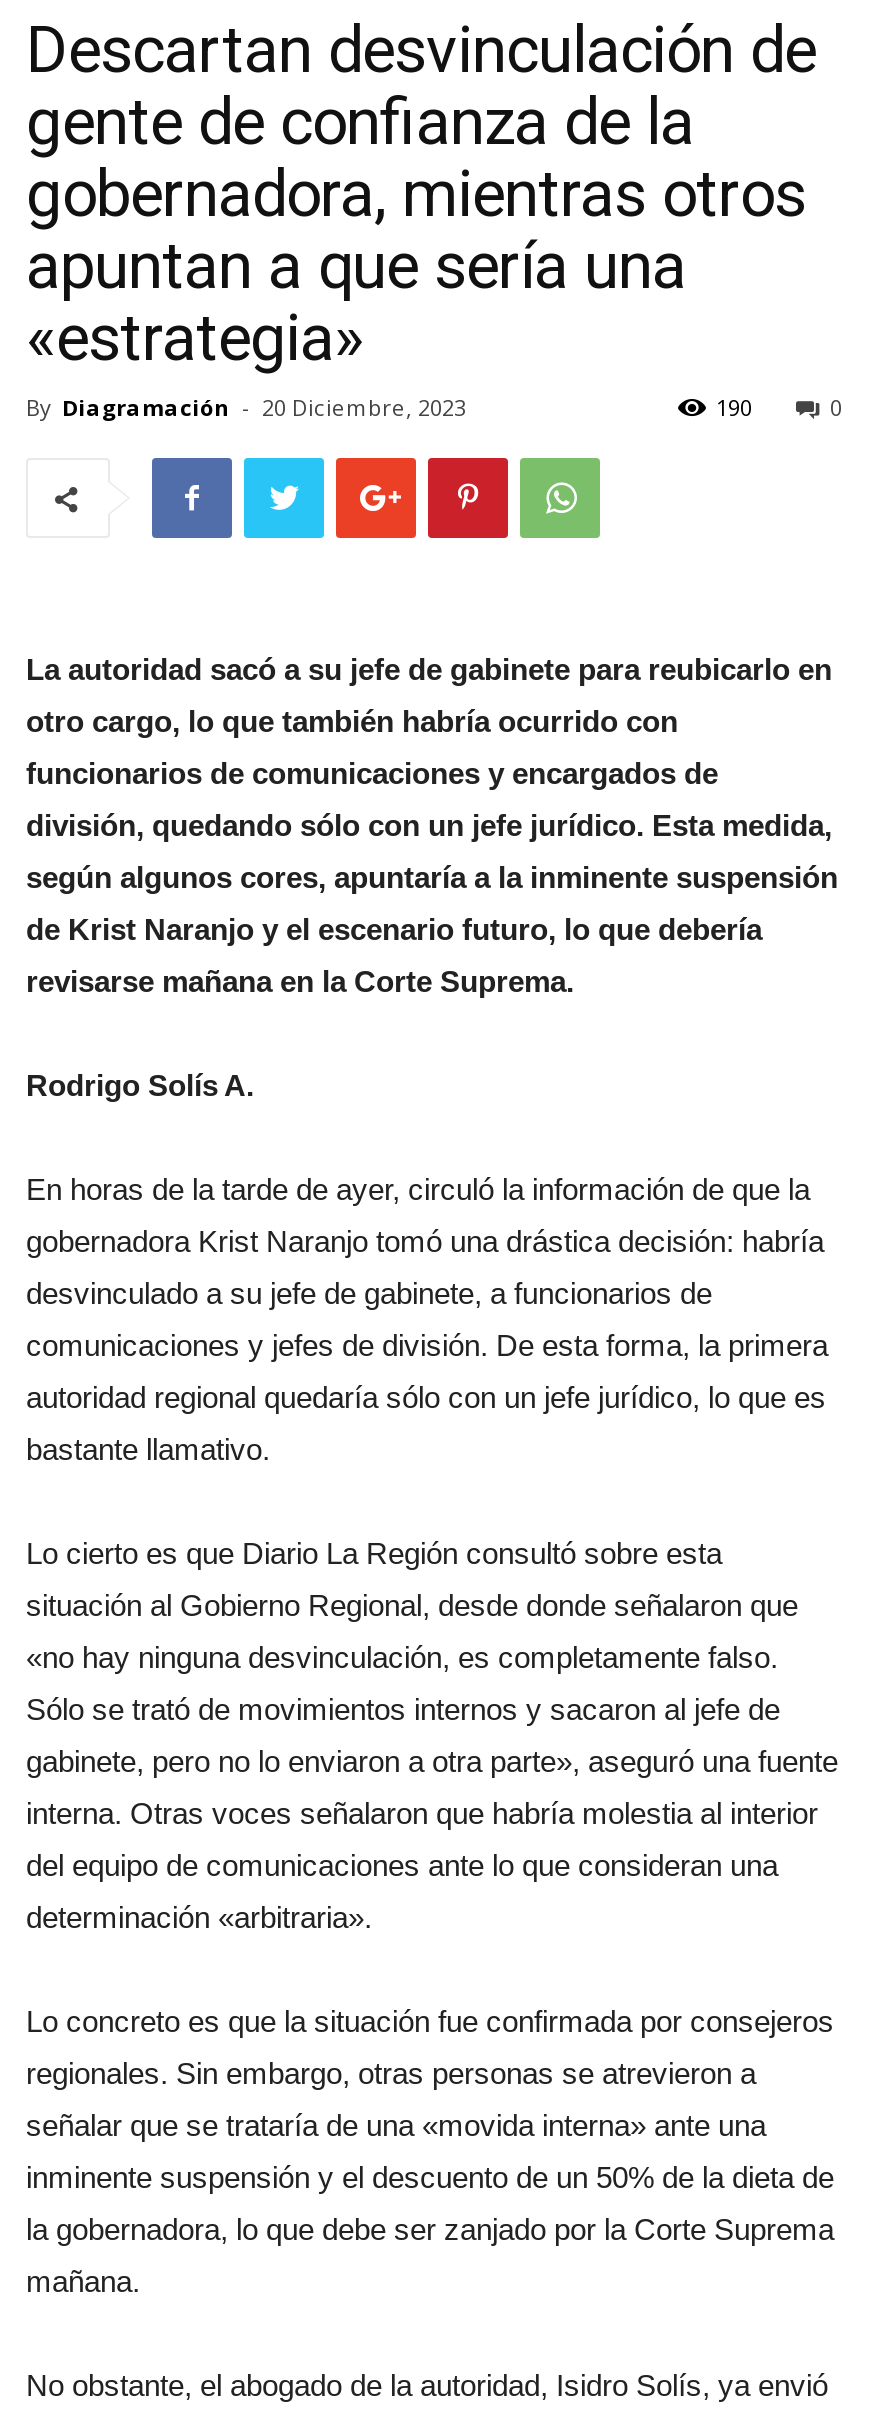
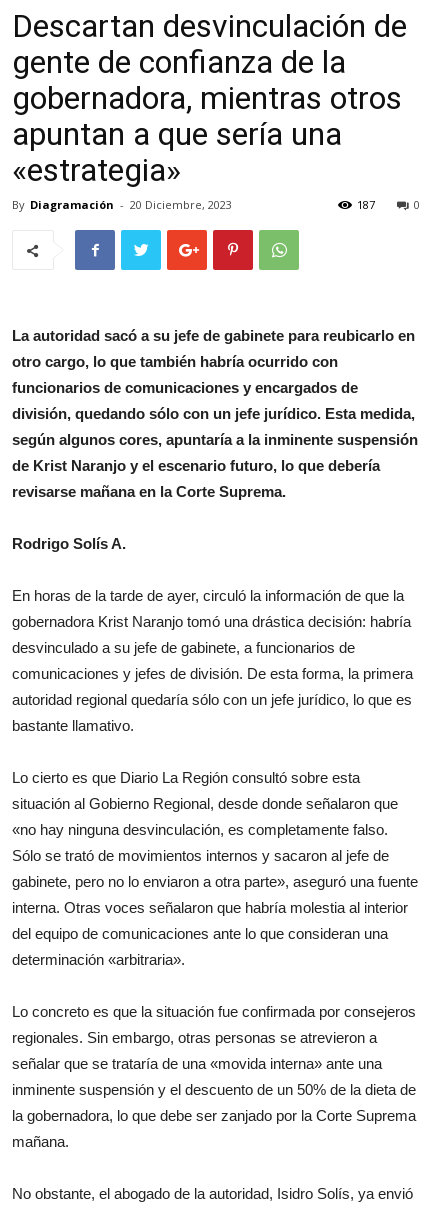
[716,392,752,422] 190 -> [357,197,375,212] 187

